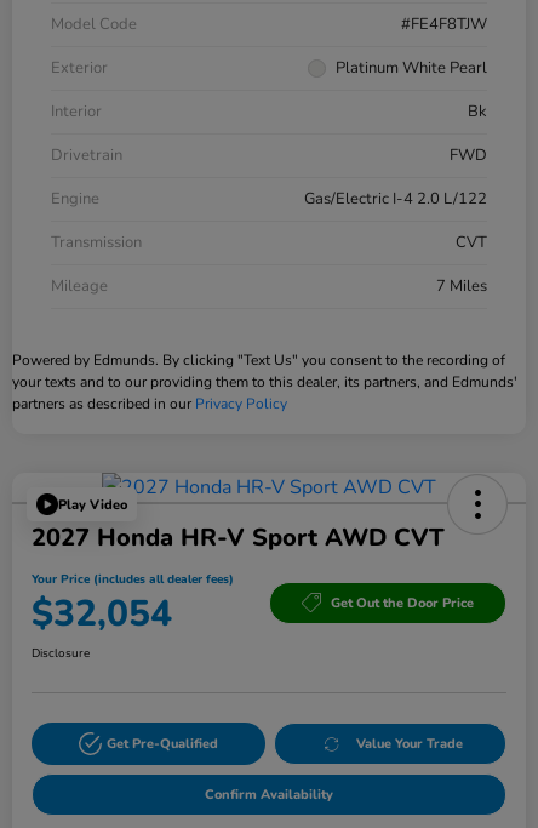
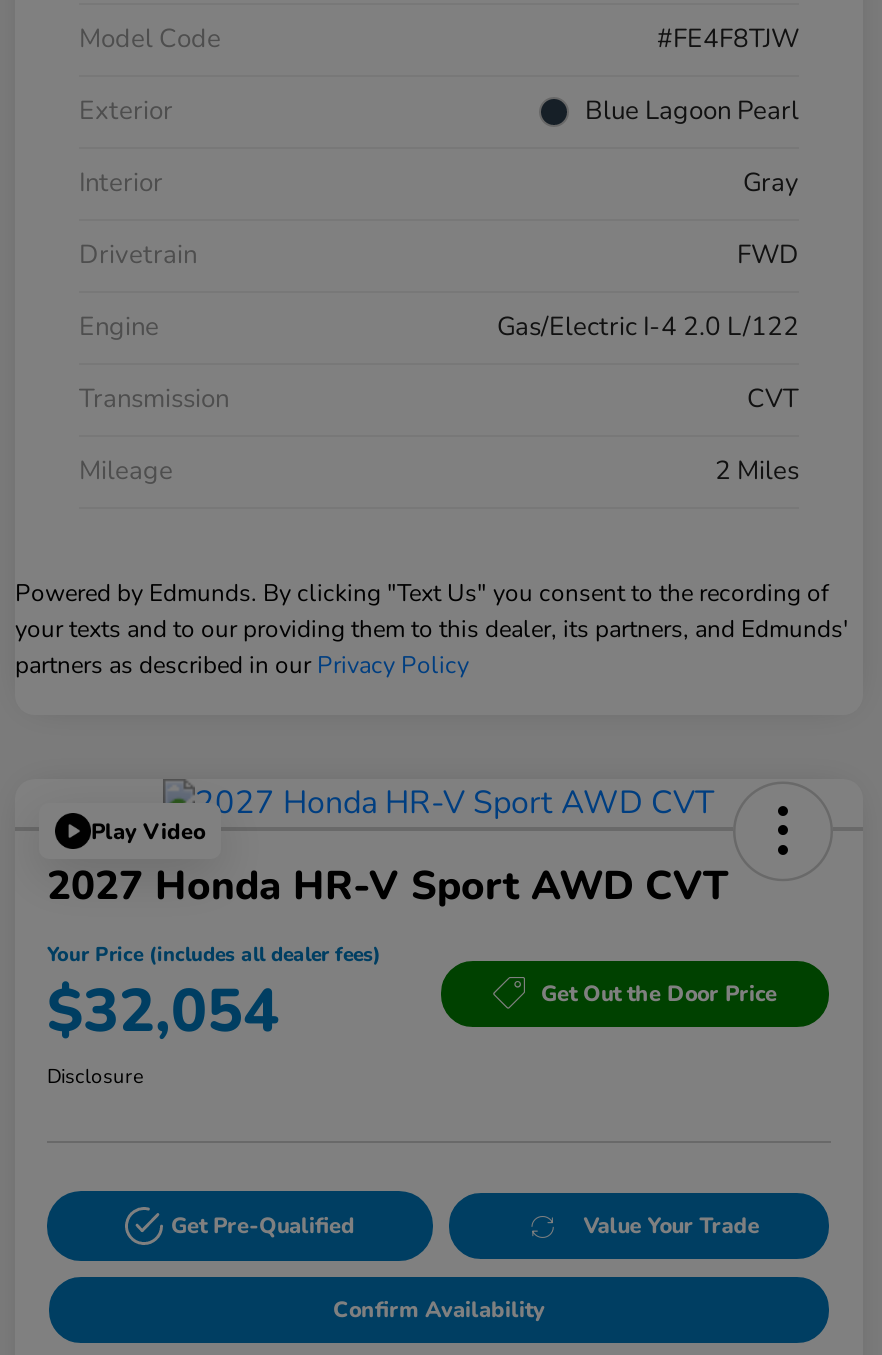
[336,57,487,79] Platinum White Pearl -> [585,93,799,129] Blue Lagoon Pearl
[468,101,487,123] Bk -> [743,165,799,201] Gray
[436,275,487,297] 7 Miles -> [715,453,799,489] 2 Miles

